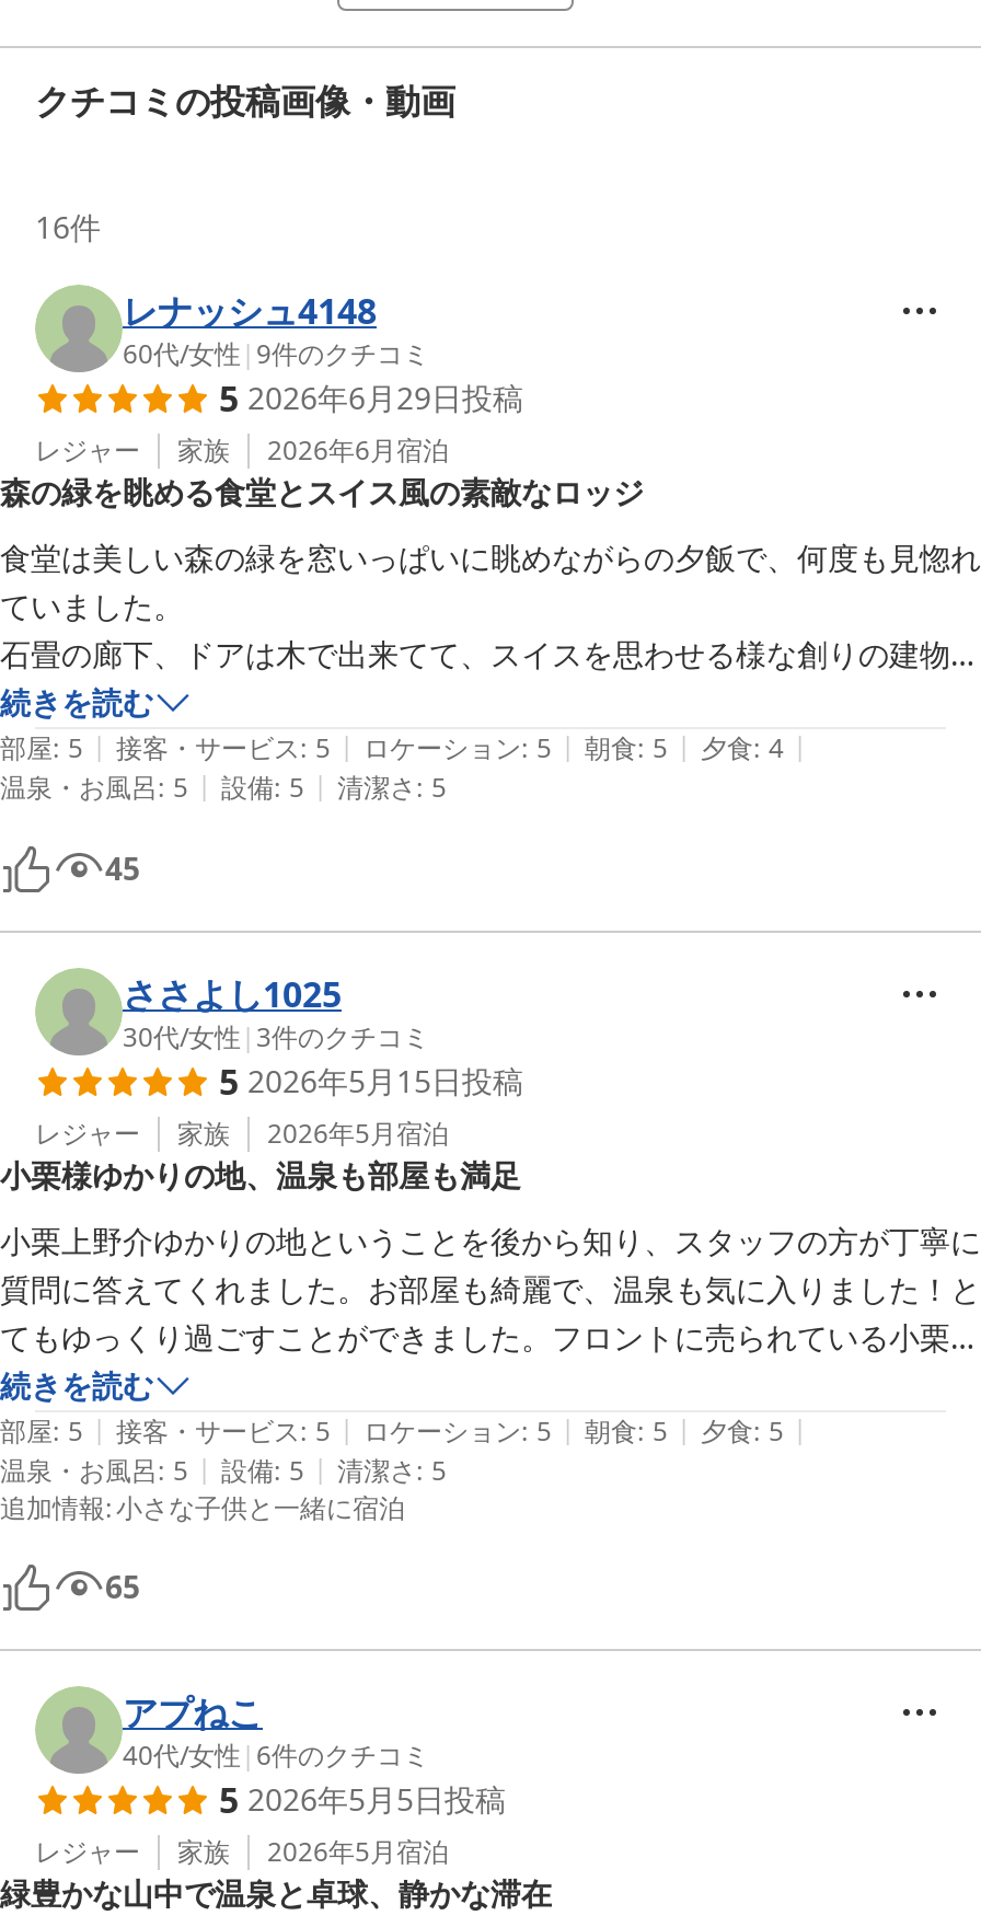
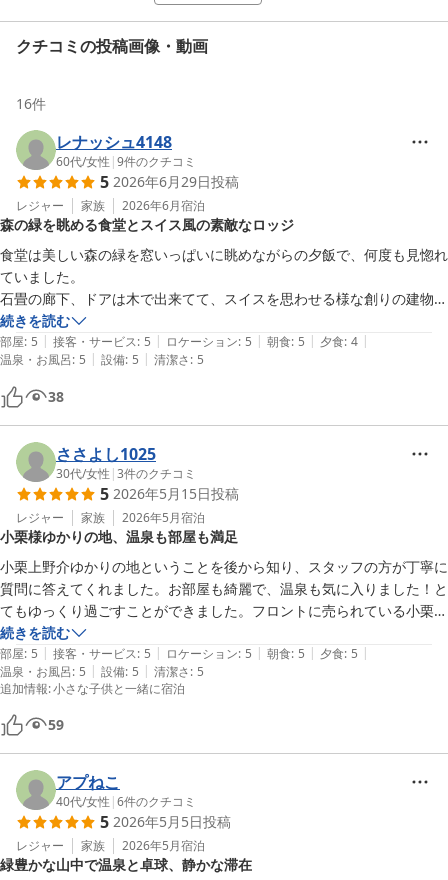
[105,847,140,889] 45 -> [48,387,64,406] 38
[105,1566,140,1607] 65 -> [48,715,64,734] 59

